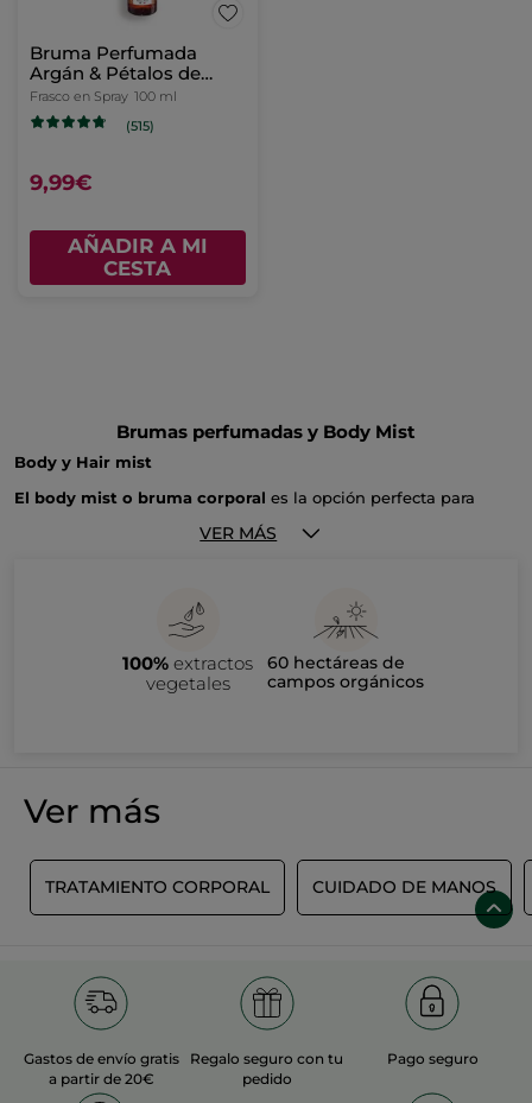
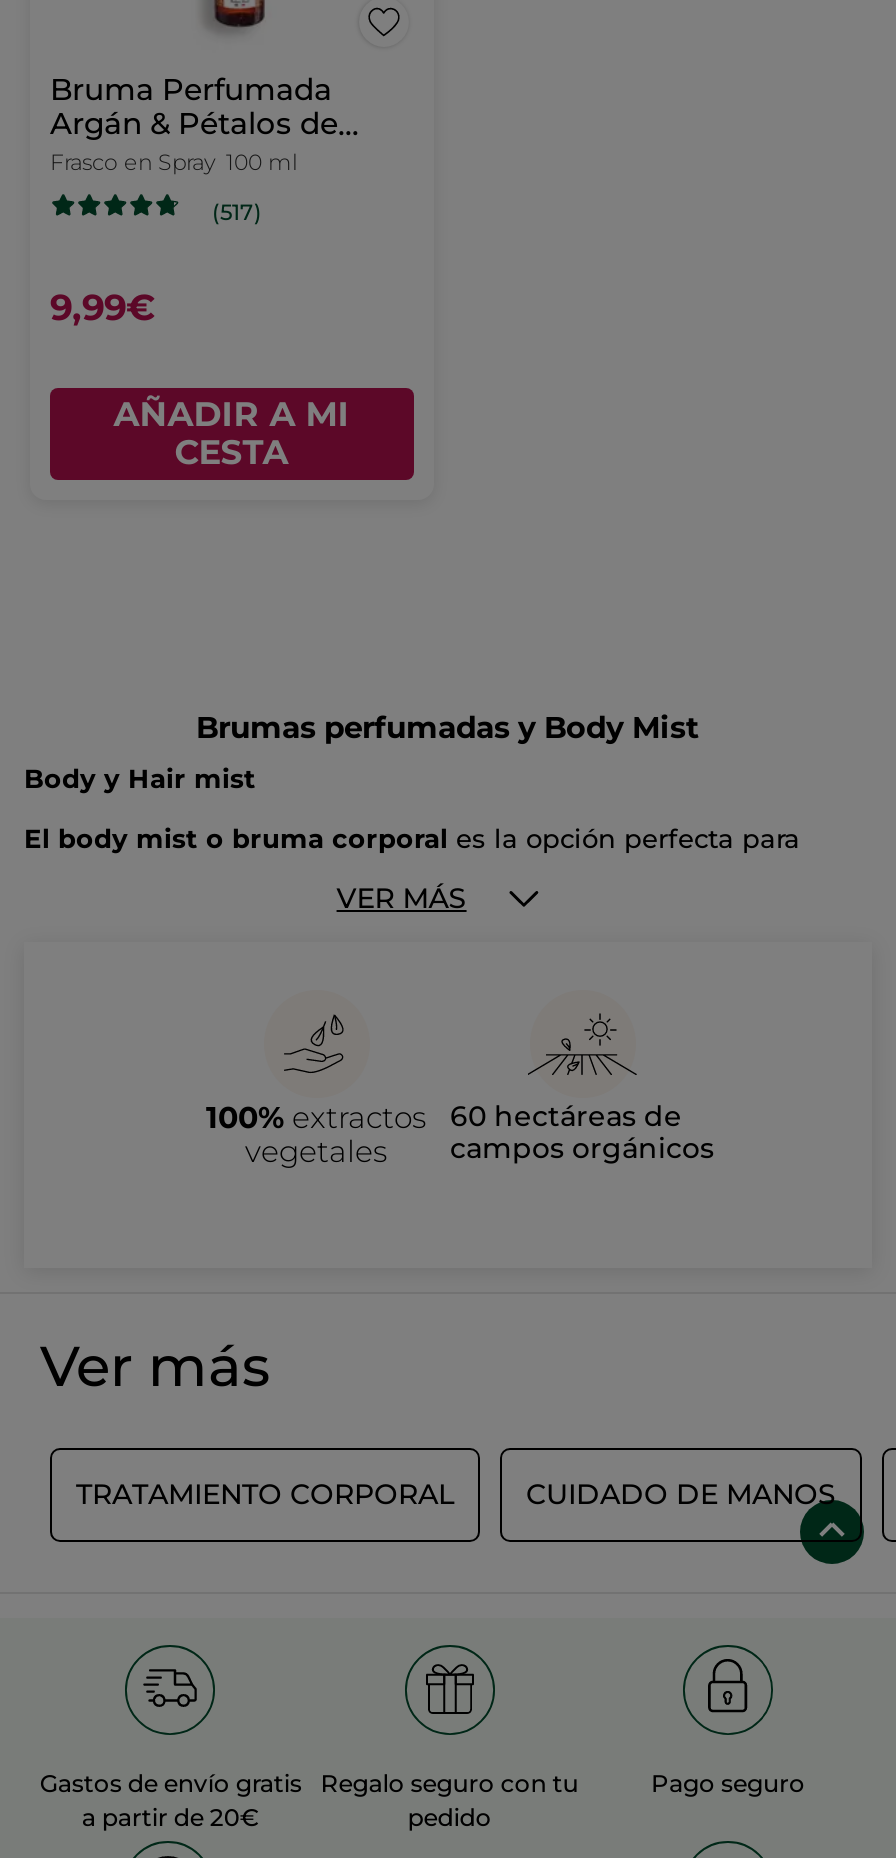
[126,118,154,135] (515) -> [212,199,262,227] (517)

